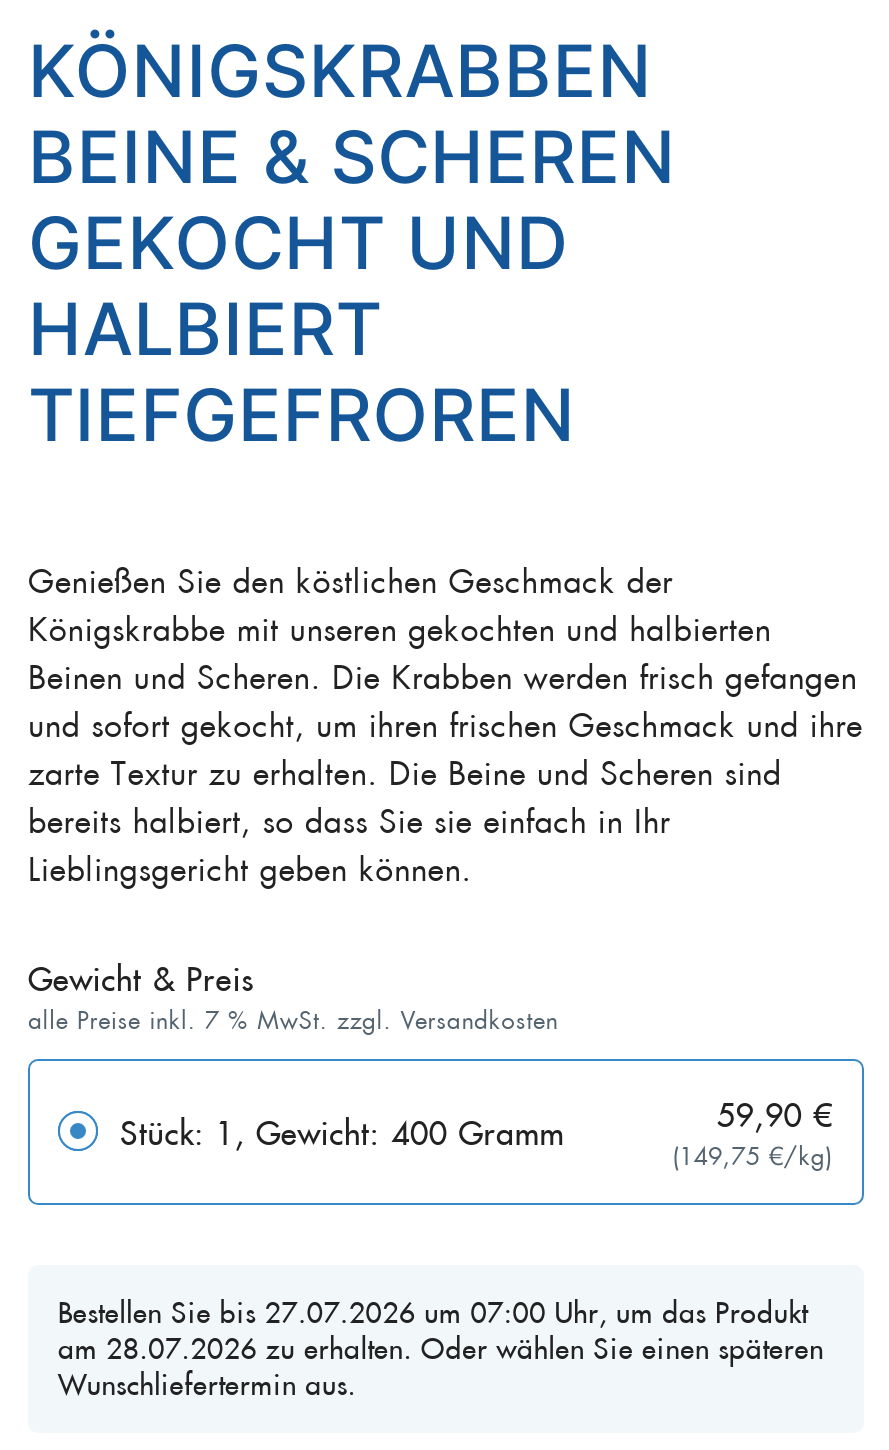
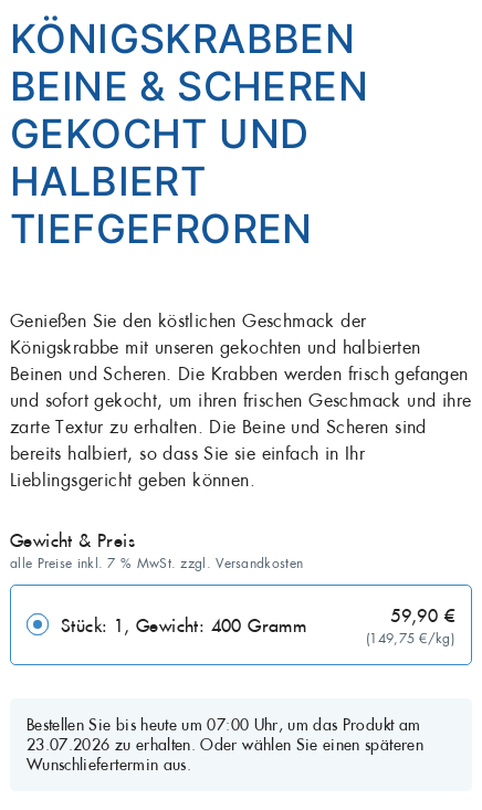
[58,1294,824,1366] Bestellen Sie bis 27.07.2026 um 07:00 Uhr, um das Produkt | am 28.07.2026 zu erhalten. Oder wählen Sie einen späteren -> [27,715,423,754] Bestellen Sie bis heute um 07:00 Uhr, um das Produkt am | 23.07.2026 zu erhalten. Oder wählen Sie einen späteren

